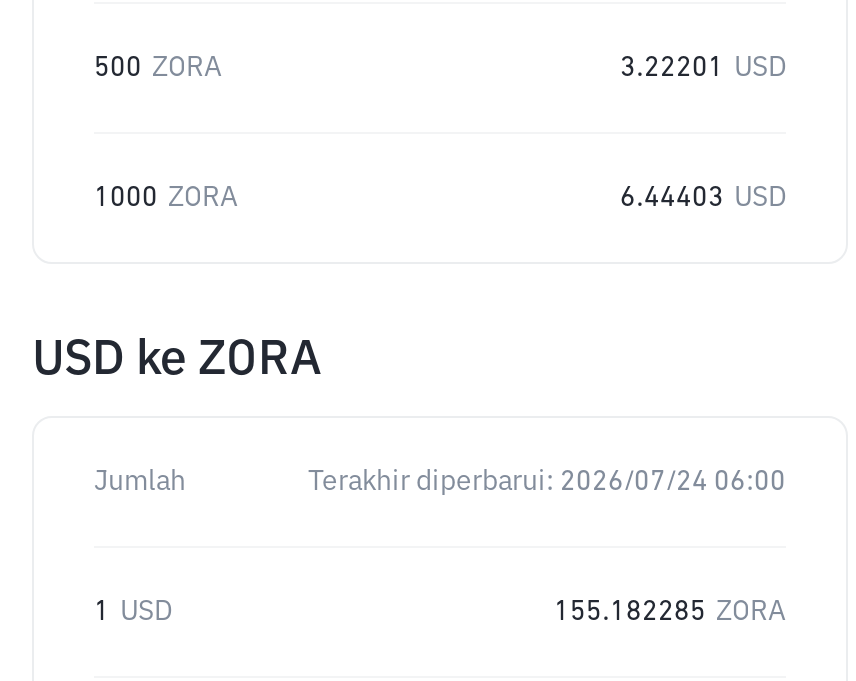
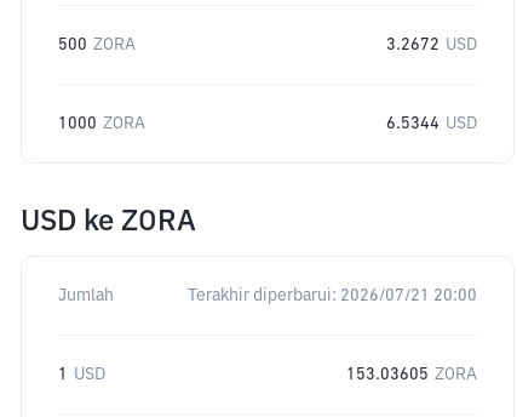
[620,54,786,82] 3.22201 USD -> [386,36,477,53] 3.2672 USD
[620,184,786,212] 6.44403 USD -> [386,115,477,132] 6.5344 USD
[308,468,786,496] Terakhir diperbarui: 2026/07/24 06:00 -> [188,287,477,304] Terakhir diperbarui: 2026/07/21 20:00
[554,598,786,626] 155.182285 ZORA -> [346,366,477,383] 153.03605 ZORA

